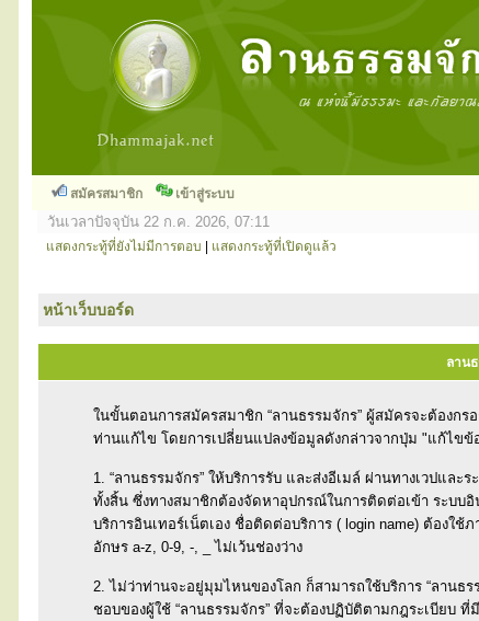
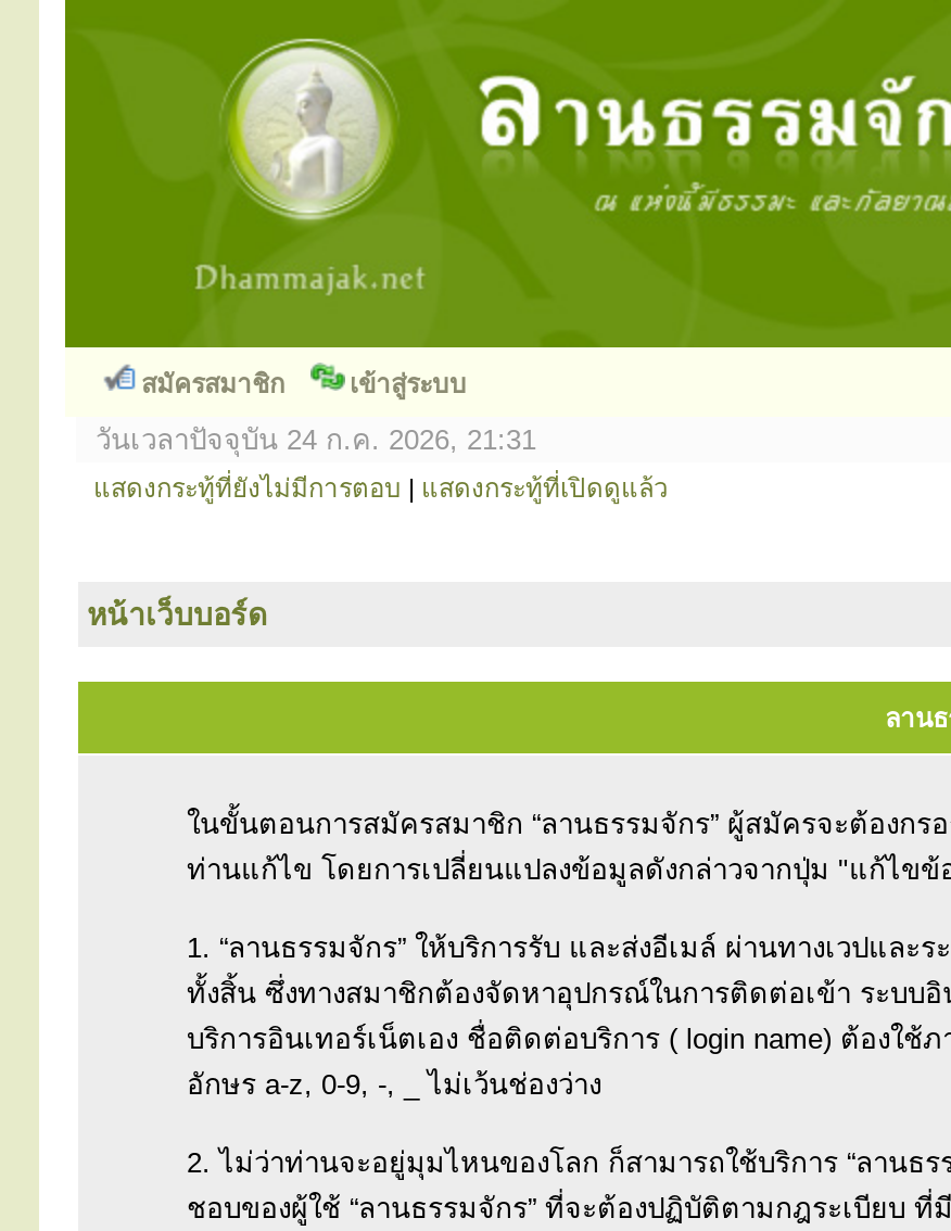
[47,214,278,230] วันเวลาปัจจุบัน 22 ก.ค. 2026, 07:11 -> [96,423,554,456] วันเวลาปัจจุบัน 24 ก.ค. 2026, 21:31

